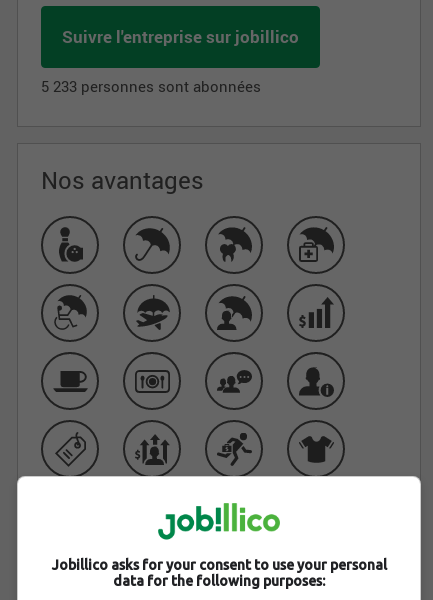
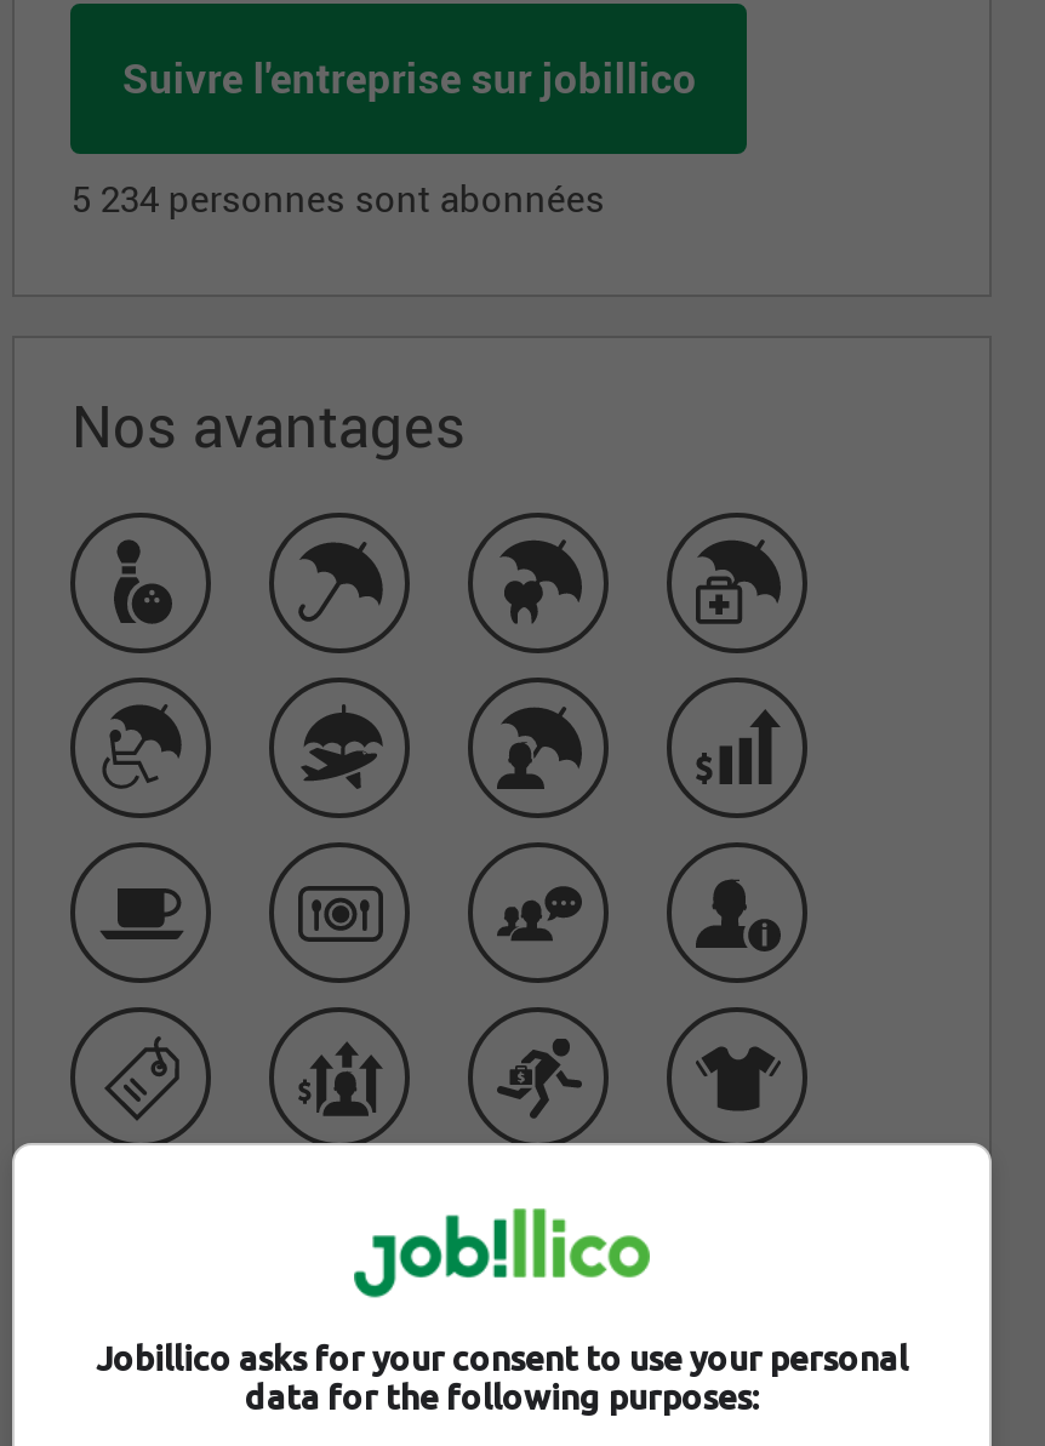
[41,76,261,96] 5 233 personnes sont abonnées -> [71,173,605,221] 5 234 personnes sont abonnées

